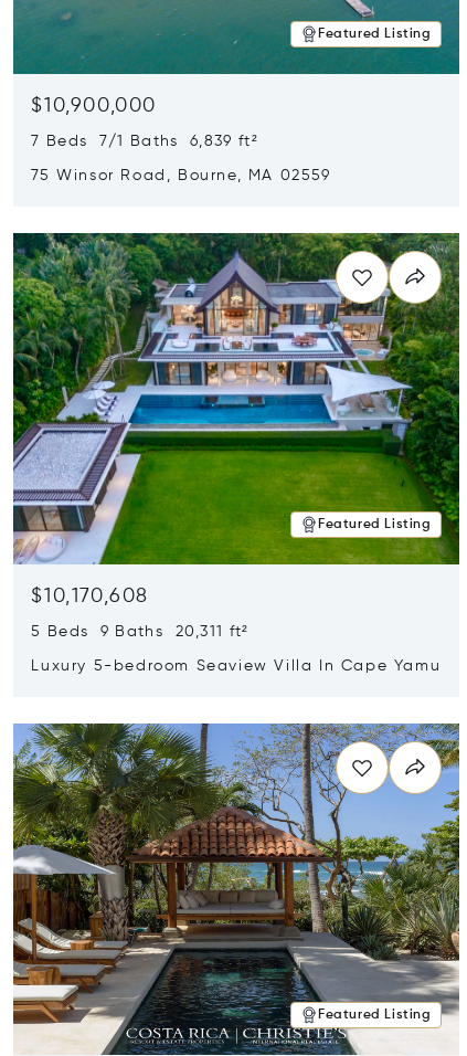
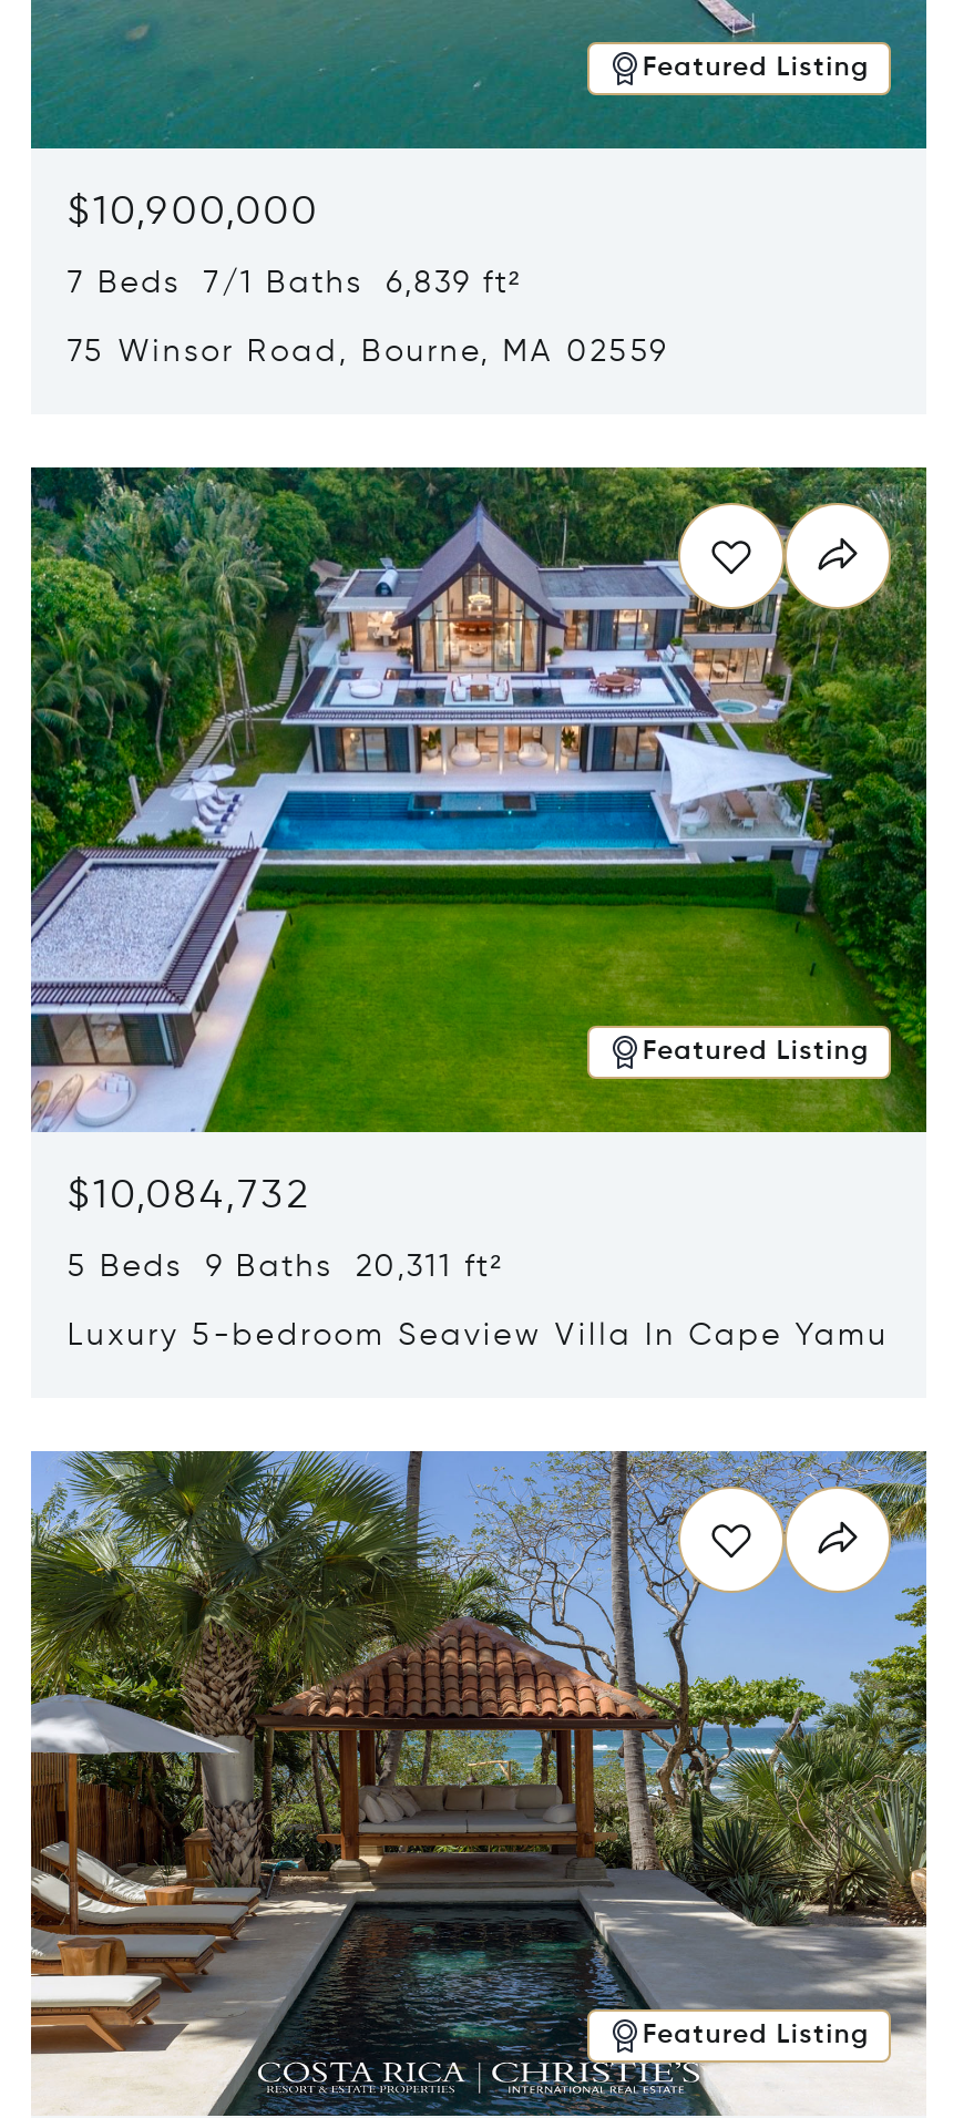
[31,587,149,606] $10,170,608 -> [67,1176,310,1216] $10,084,732

